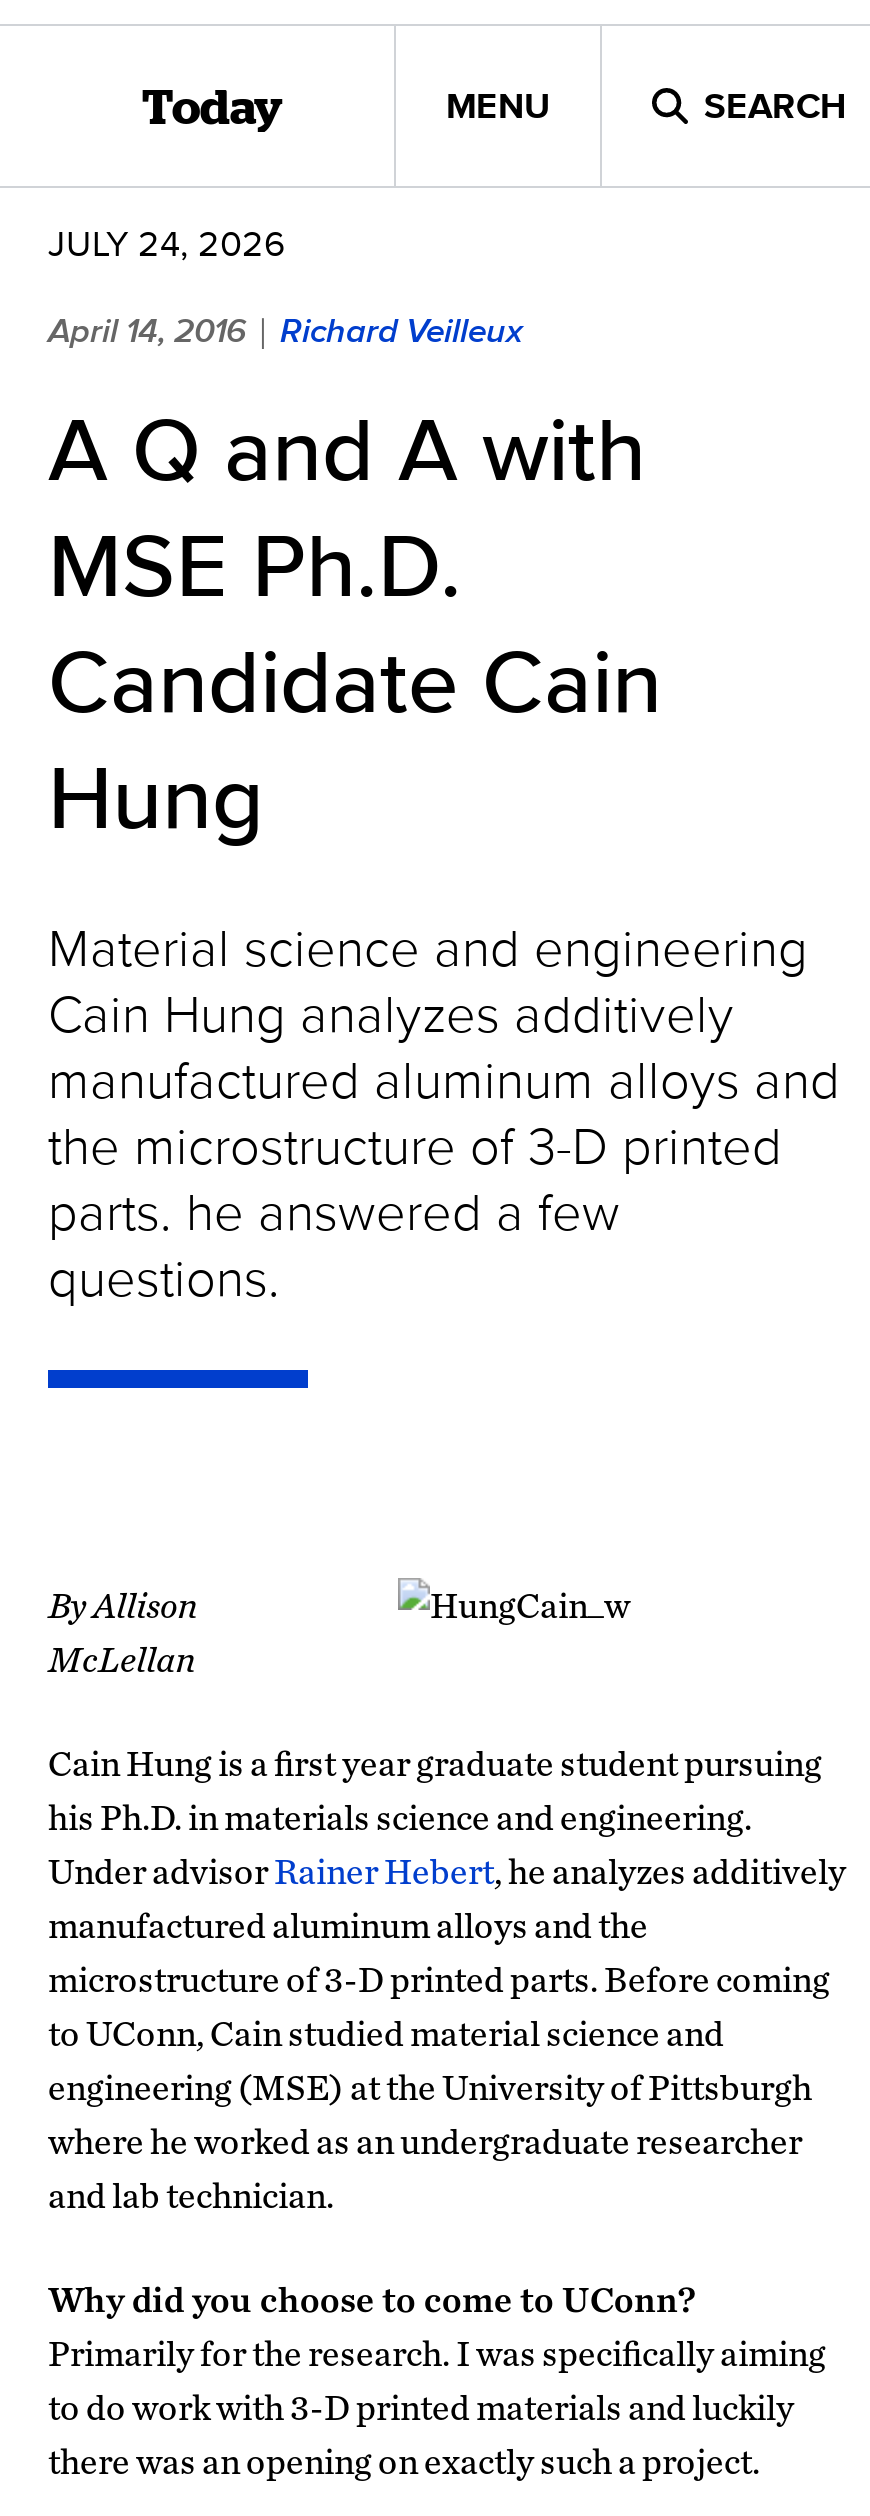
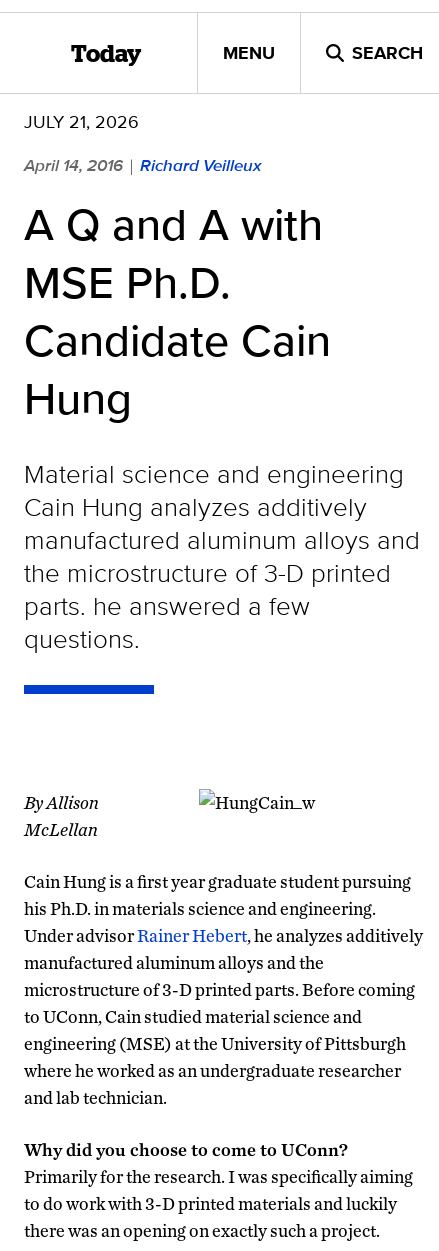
[48,218,286,268] JULY 24, 2026 -> [24,109,139,134] JULY 21, 2026

